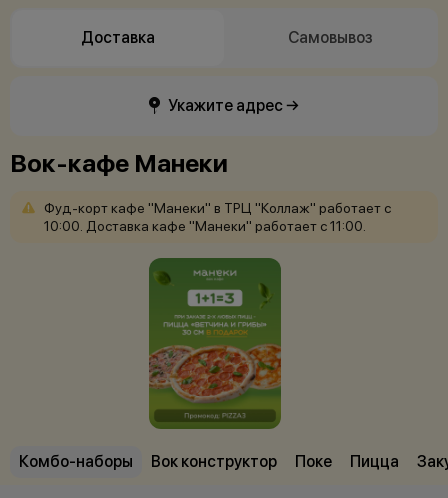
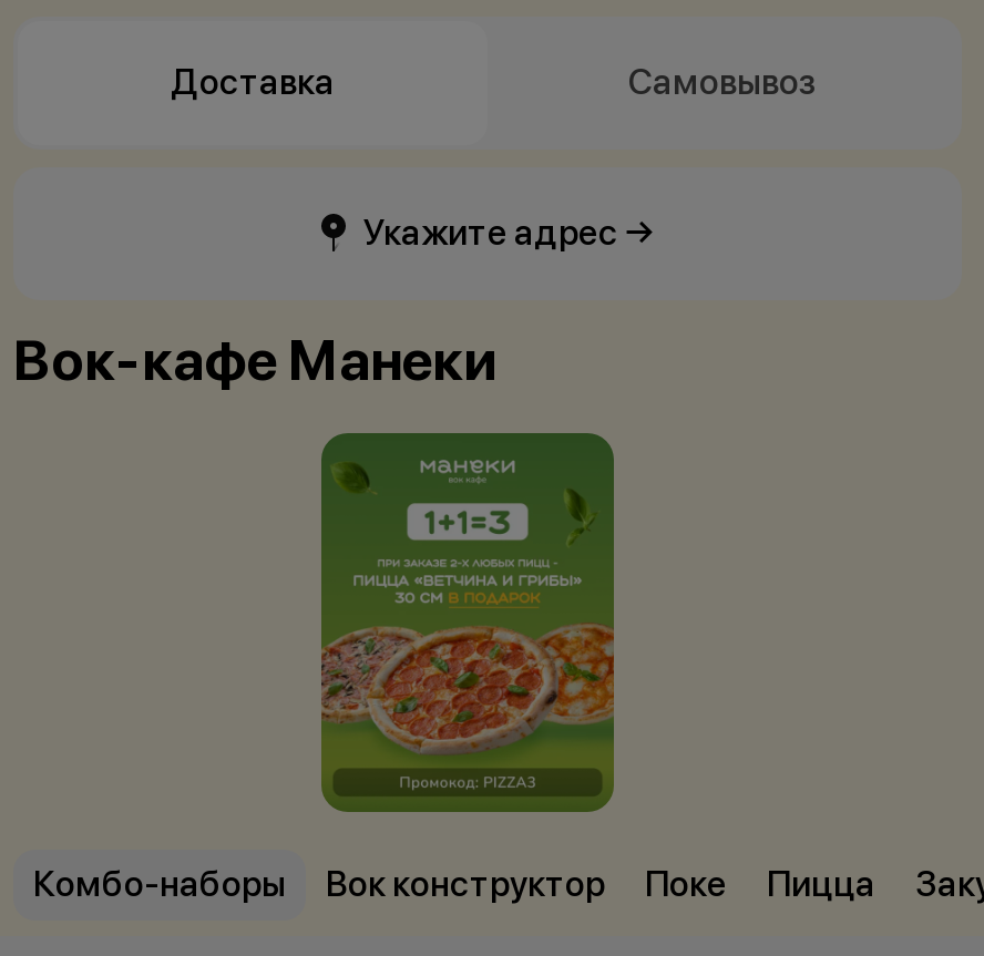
[44,200,391,234] Фуд-корт кафе "Манеки" в ТРЦ "Коллаж" работает с | 10:00. Доставка кафе "Манеки" работает с 11:00. -> none

